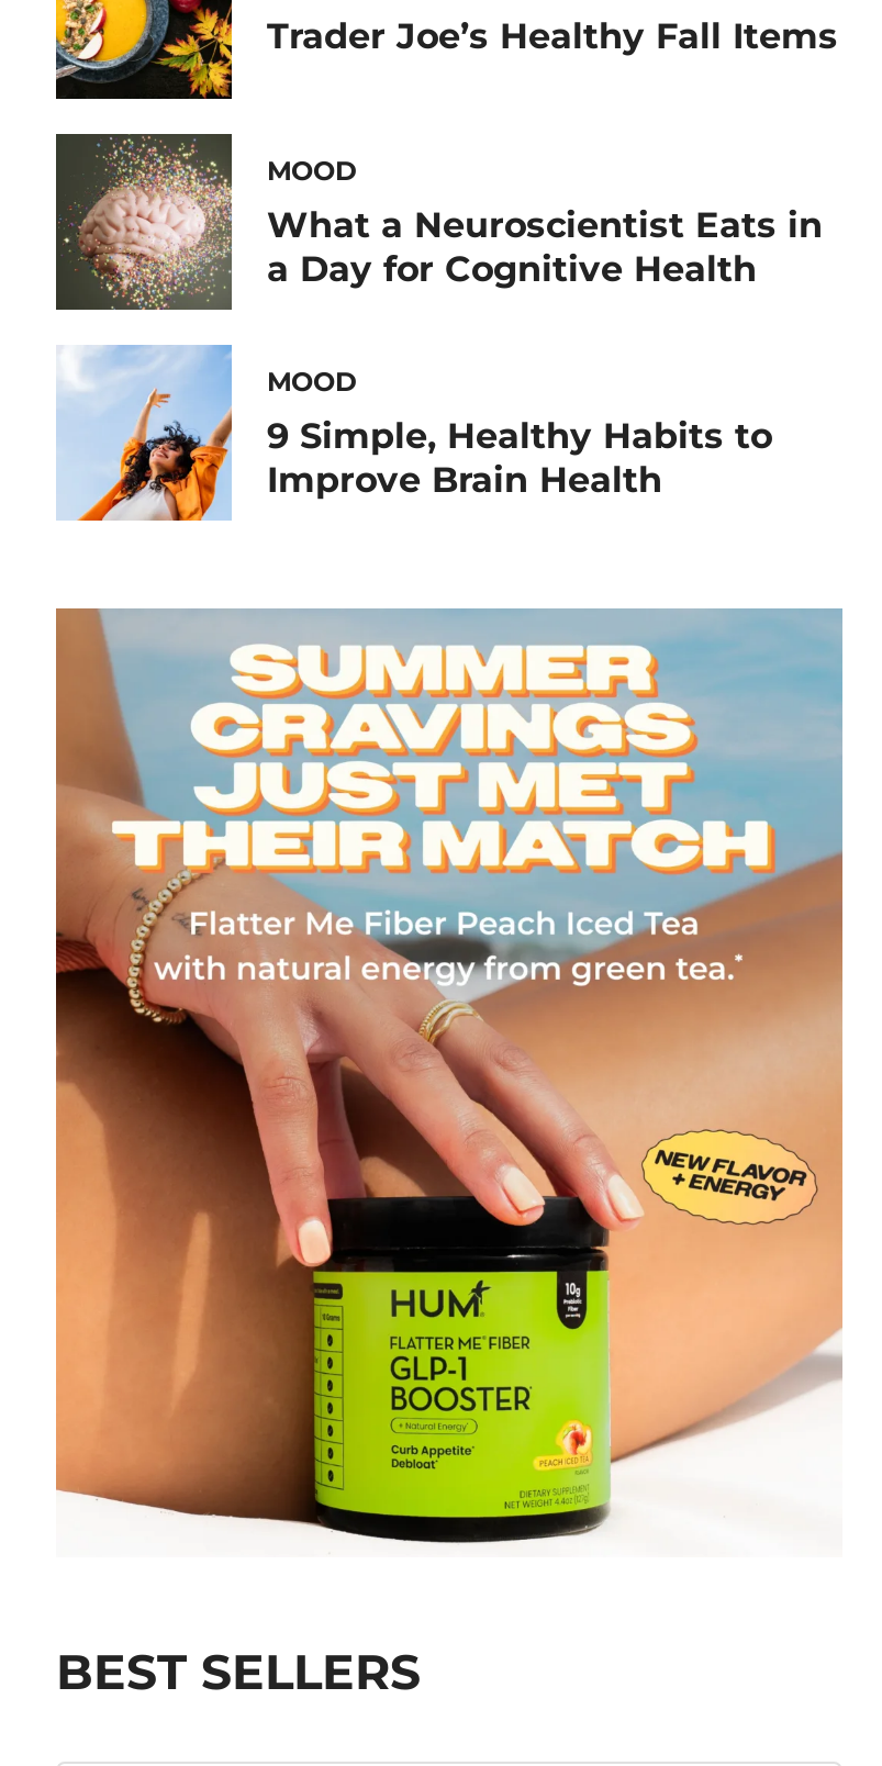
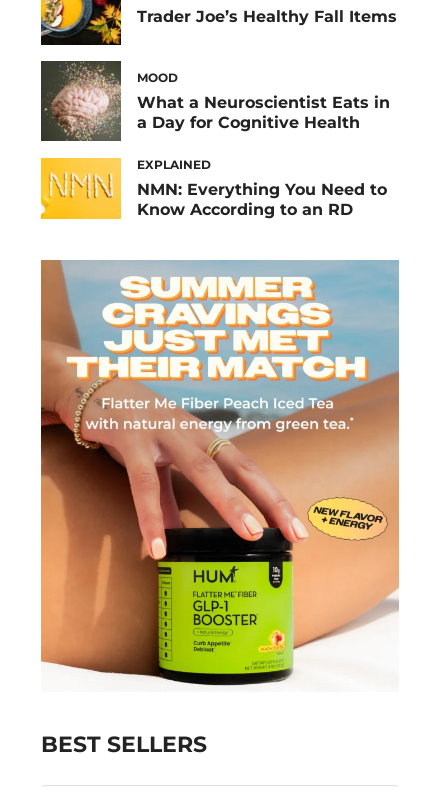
[56,343,772,523] [image] | MOOD | 9 Simple, Healthy Habits to | Improve Brain Health -> [40,157,387,220] [image] | EXPLAINED | NMN: Everything You Need to | Know According to an RD

